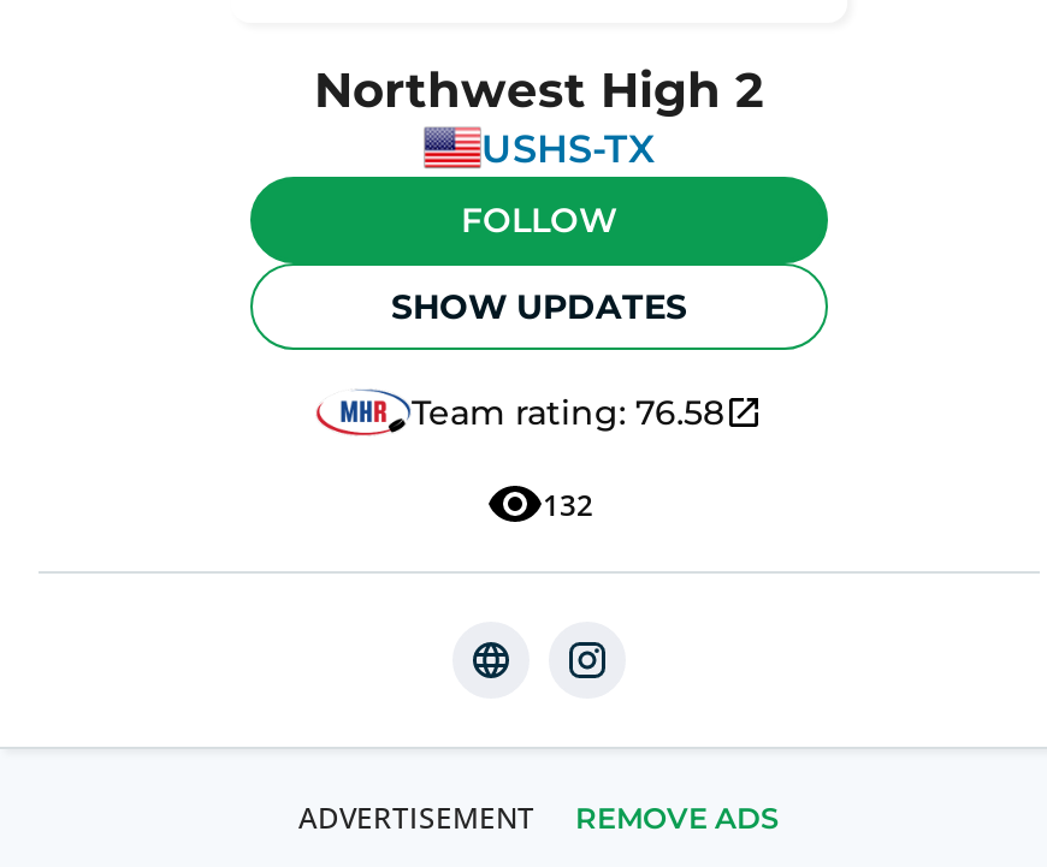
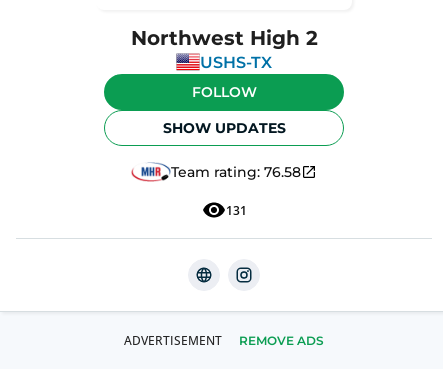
[543,483,593,524] 132 -> [225,201,246,218] 131

